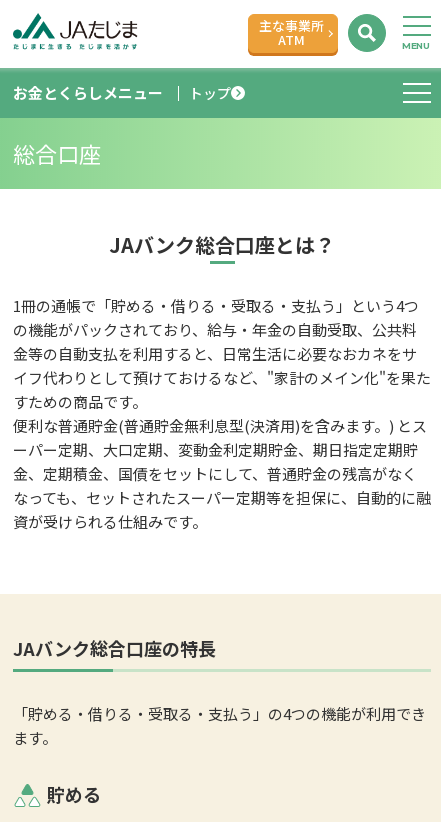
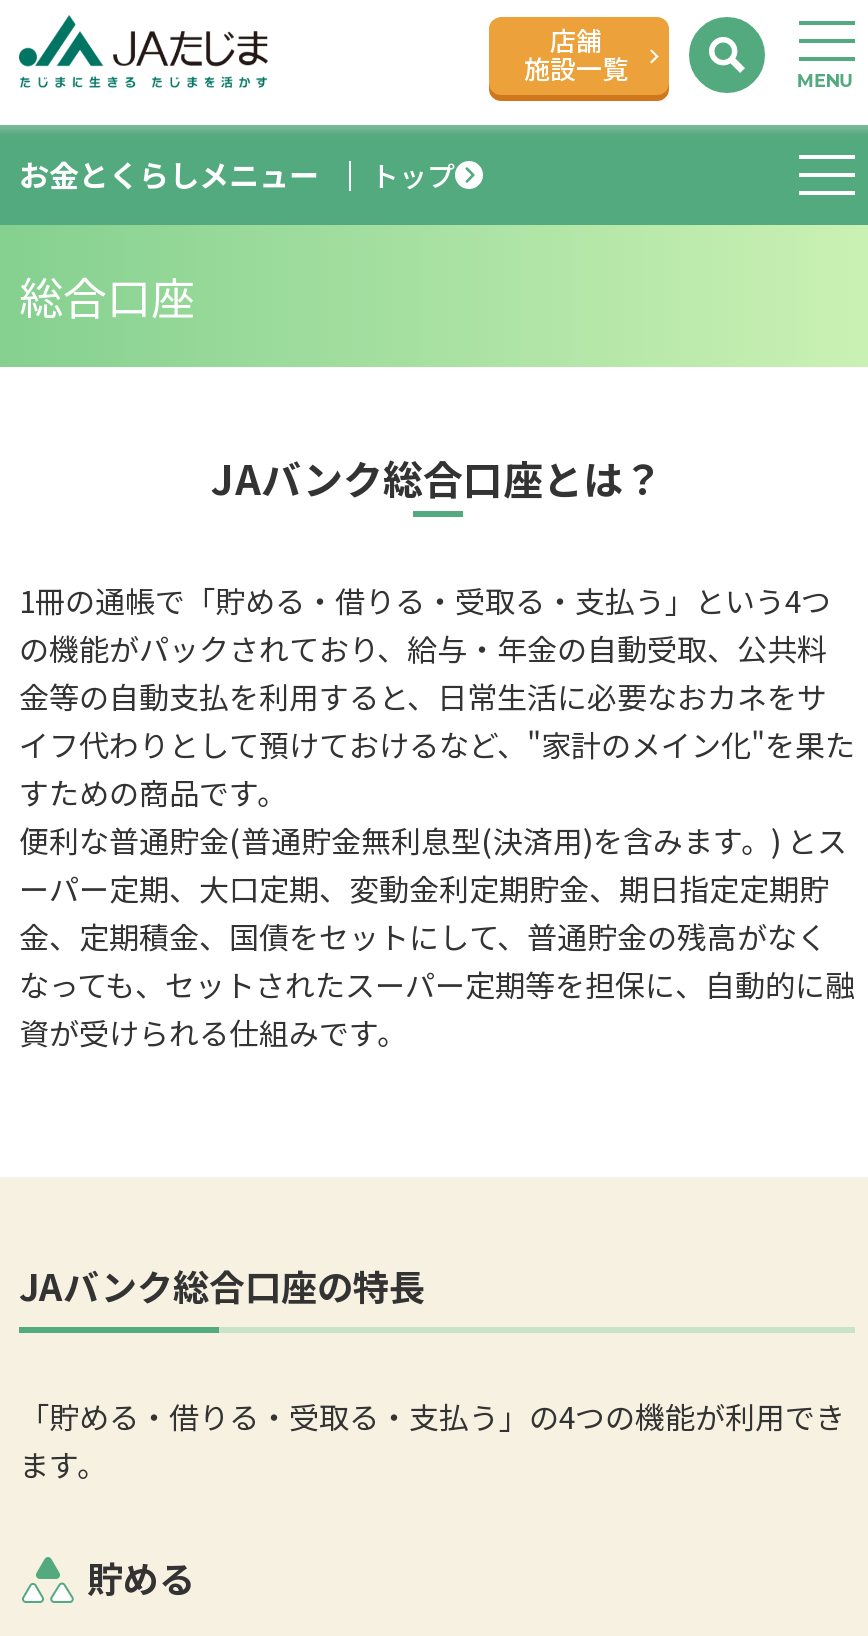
[259,16,324,49] 主な事業所 | ATM -> [524,21,628,87] 店舗 | 施設一覧

